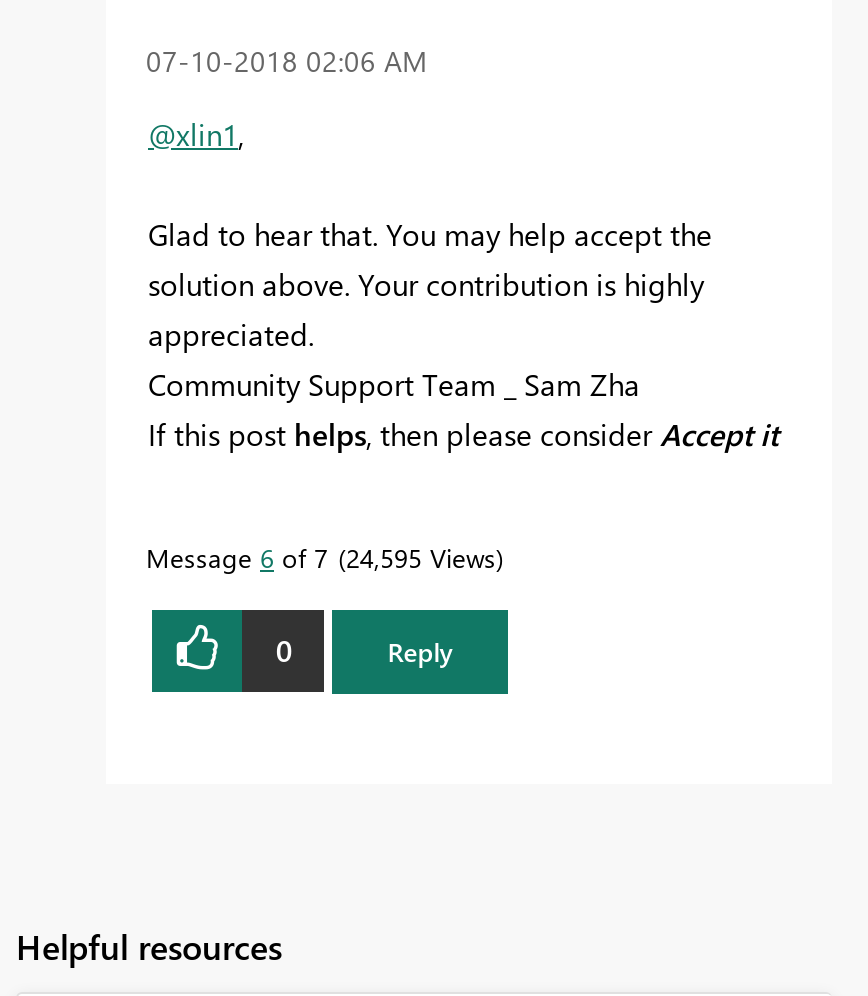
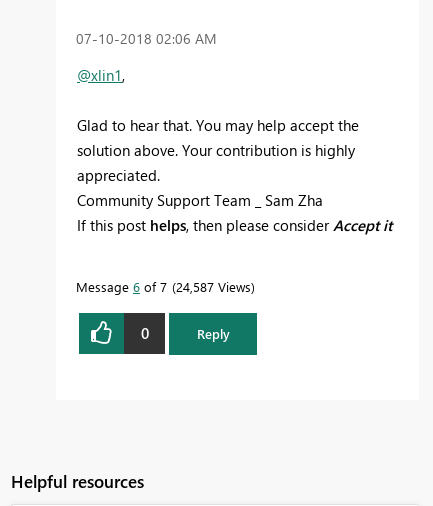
[146,539,496,573] Message 6 of 7 24,595 Views -> [76,277,251,294] Message 6 of 7 24,587 Views

